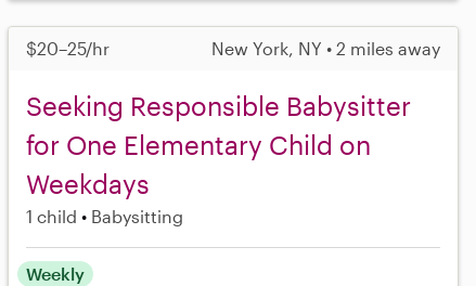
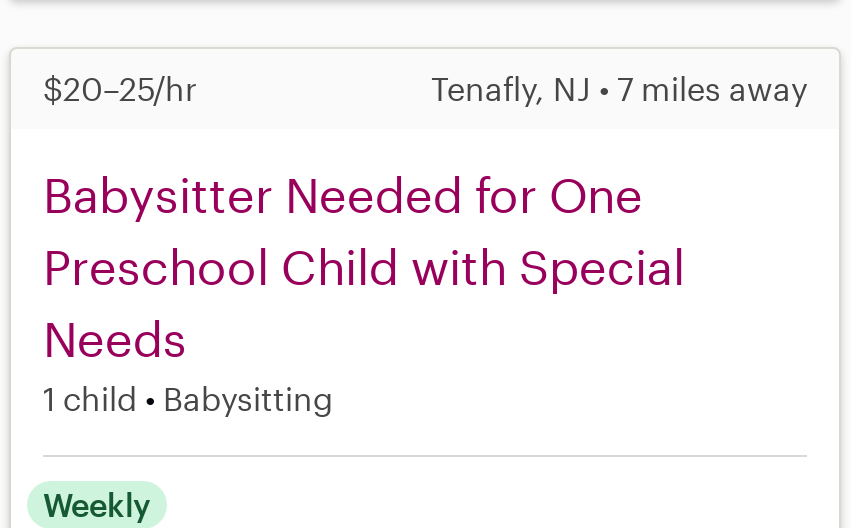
[211,37,440,58] New York, NY • 2 miles away -> [431,69,807,107] Tenafly, NJ • 7 miles away
[26,89,411,199] Seeking Responsible Babysitter | for One Elementary Child on | Weekdays -> [43,165,685,367] Babysitter Needed for One | Preschool Child with Special | Needs

